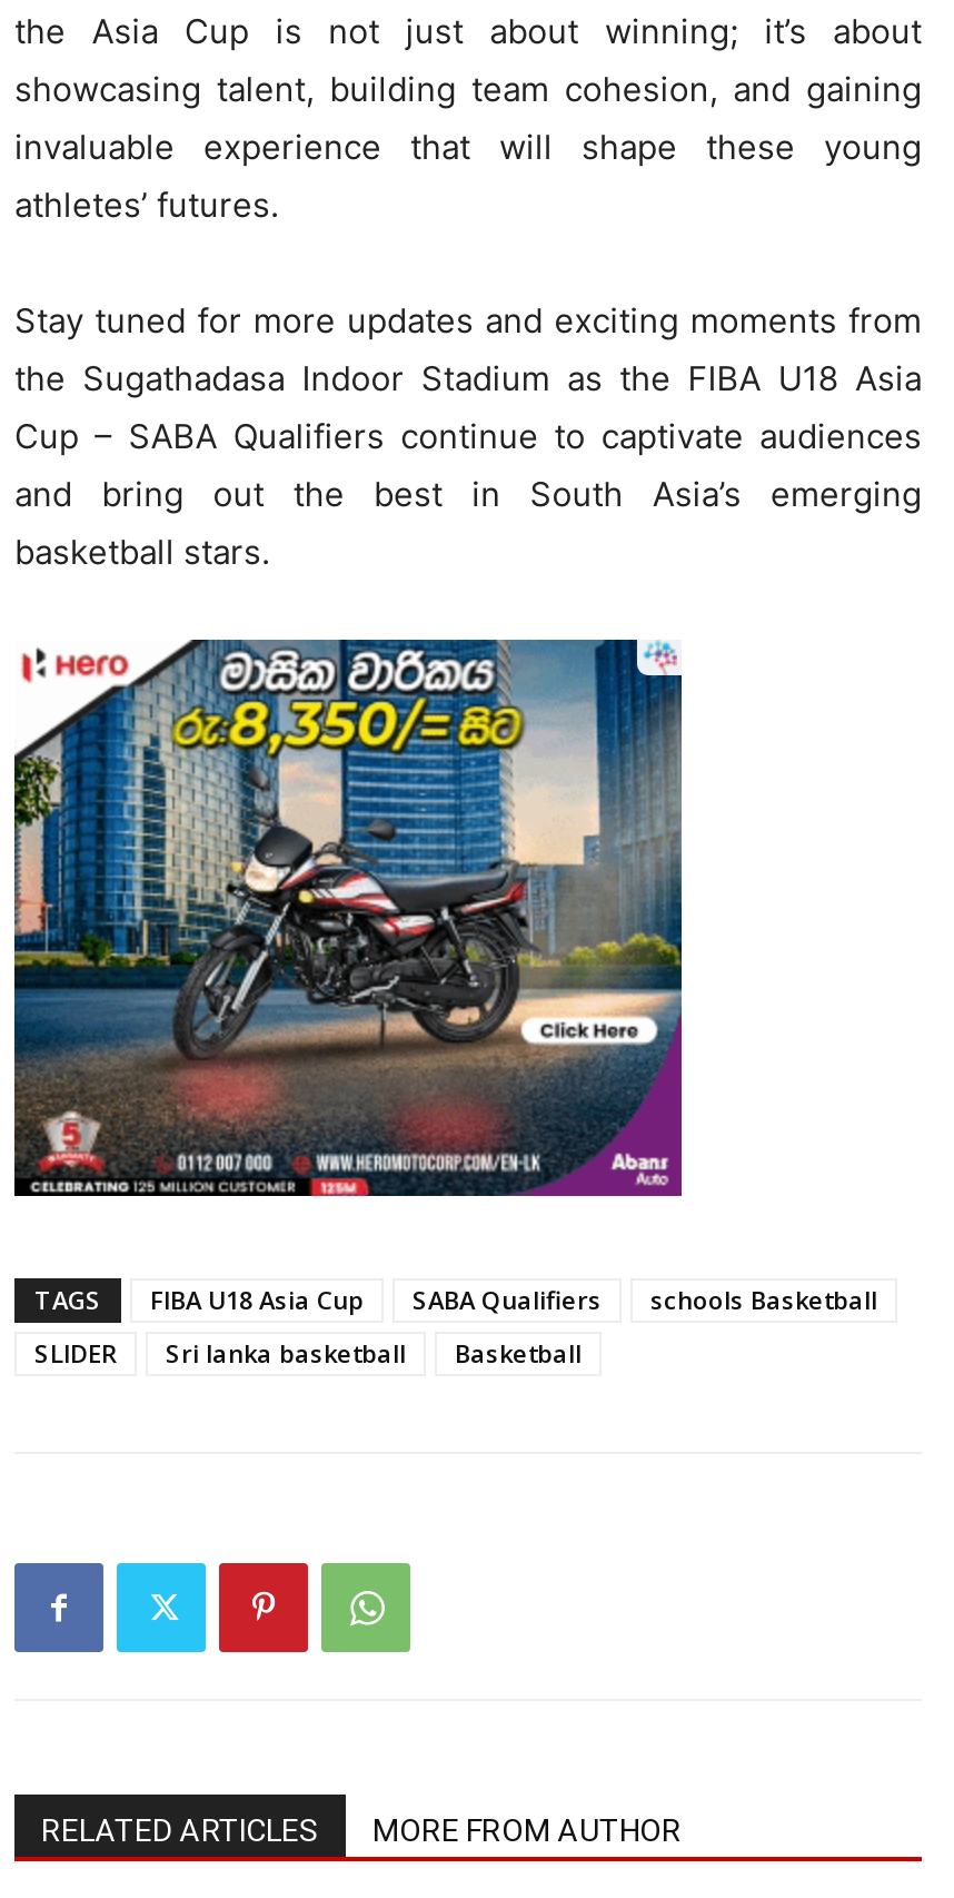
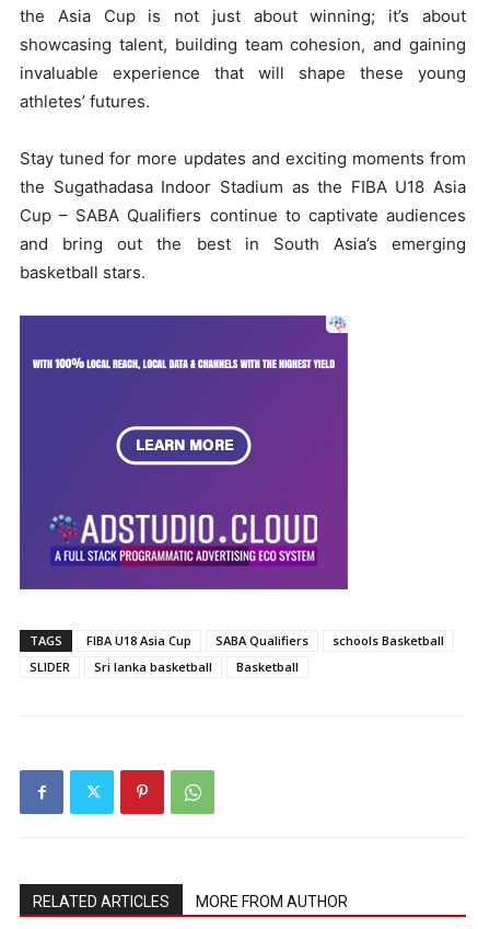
[12,637,684,1198] [image] -> [19,314,349,590] [image]

